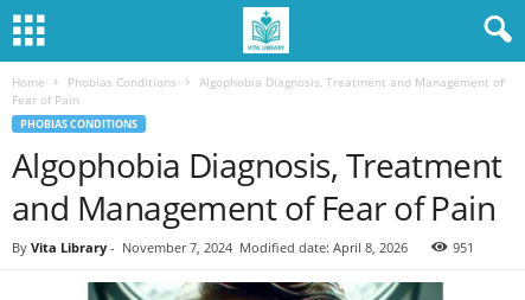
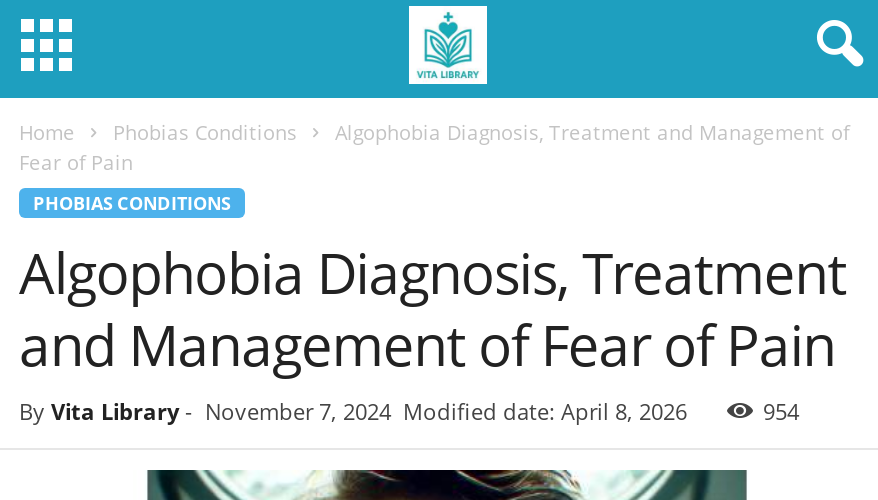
[453,238,474,256] 951 -> [763,396,799,426] 954

